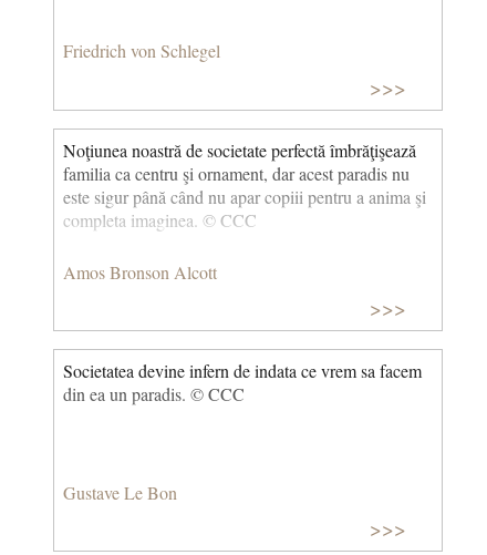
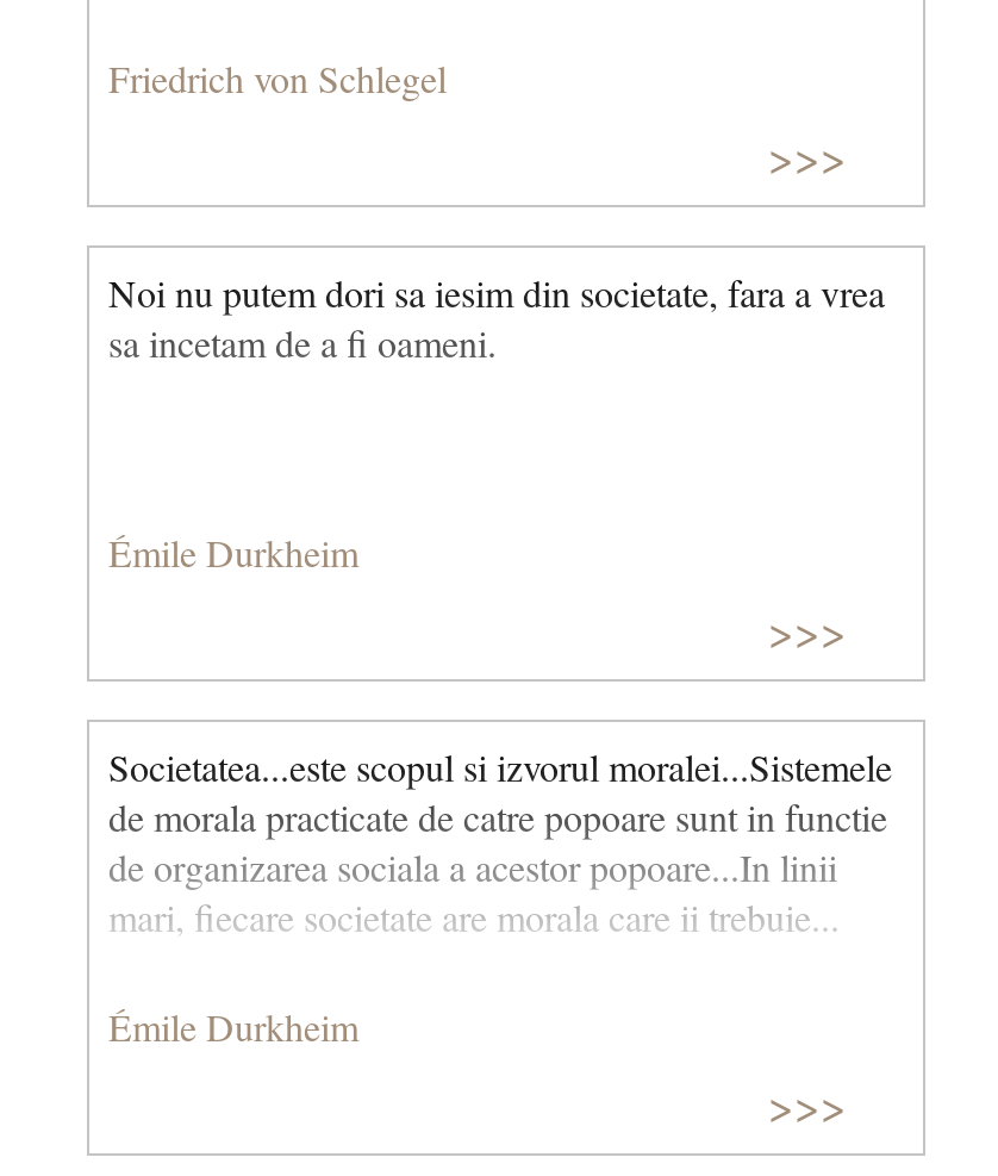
[63,138,426,232] Noţiunea noastră de societate perfectă îmbrăţişează | familia ca centru şi ornament, dar acest paradis nu | este sigur până când nu apar copiii pentru a anima şi | completa imaginea. © CCC -> [108,266,885,366] Noi nu putem dori sa iesim din societate, fara a vrea | sa incetam de a fi oameni.
[63,260,217,283] Amos Bronson Alcott -> [108,527,358,577] Émile Durkheim
[63,359,422,406] Societatea devine infern de indata ce vrem sa facem | din ea un paradis. © CCC -> [108,740,892,941] Societatea...este scopul si izvorul moralei...Sistemele | de morala practicate de catre popoare sunt in functie | de organizarea sociala a acestor popoare...In linii | mari, fiecare societate are morala care ii trebuie...
[63,481,177,504] Gustave Le Bon -> [108,1002,358,1052] Émile Durkheim

